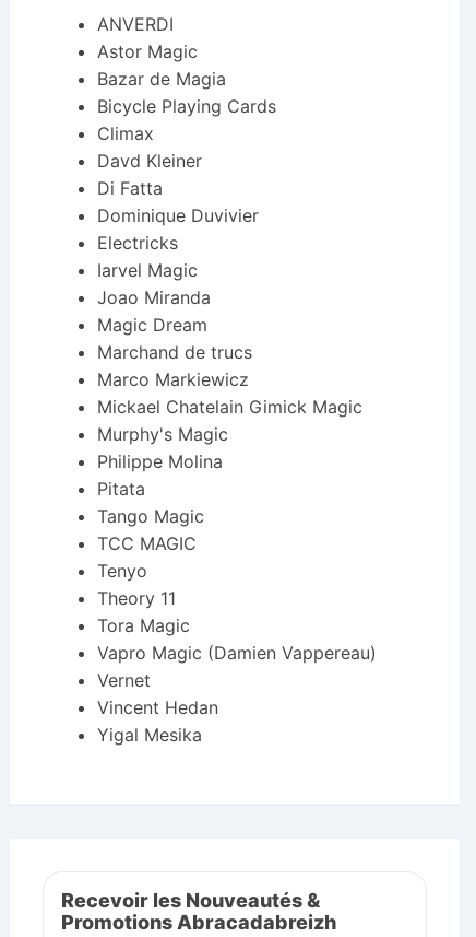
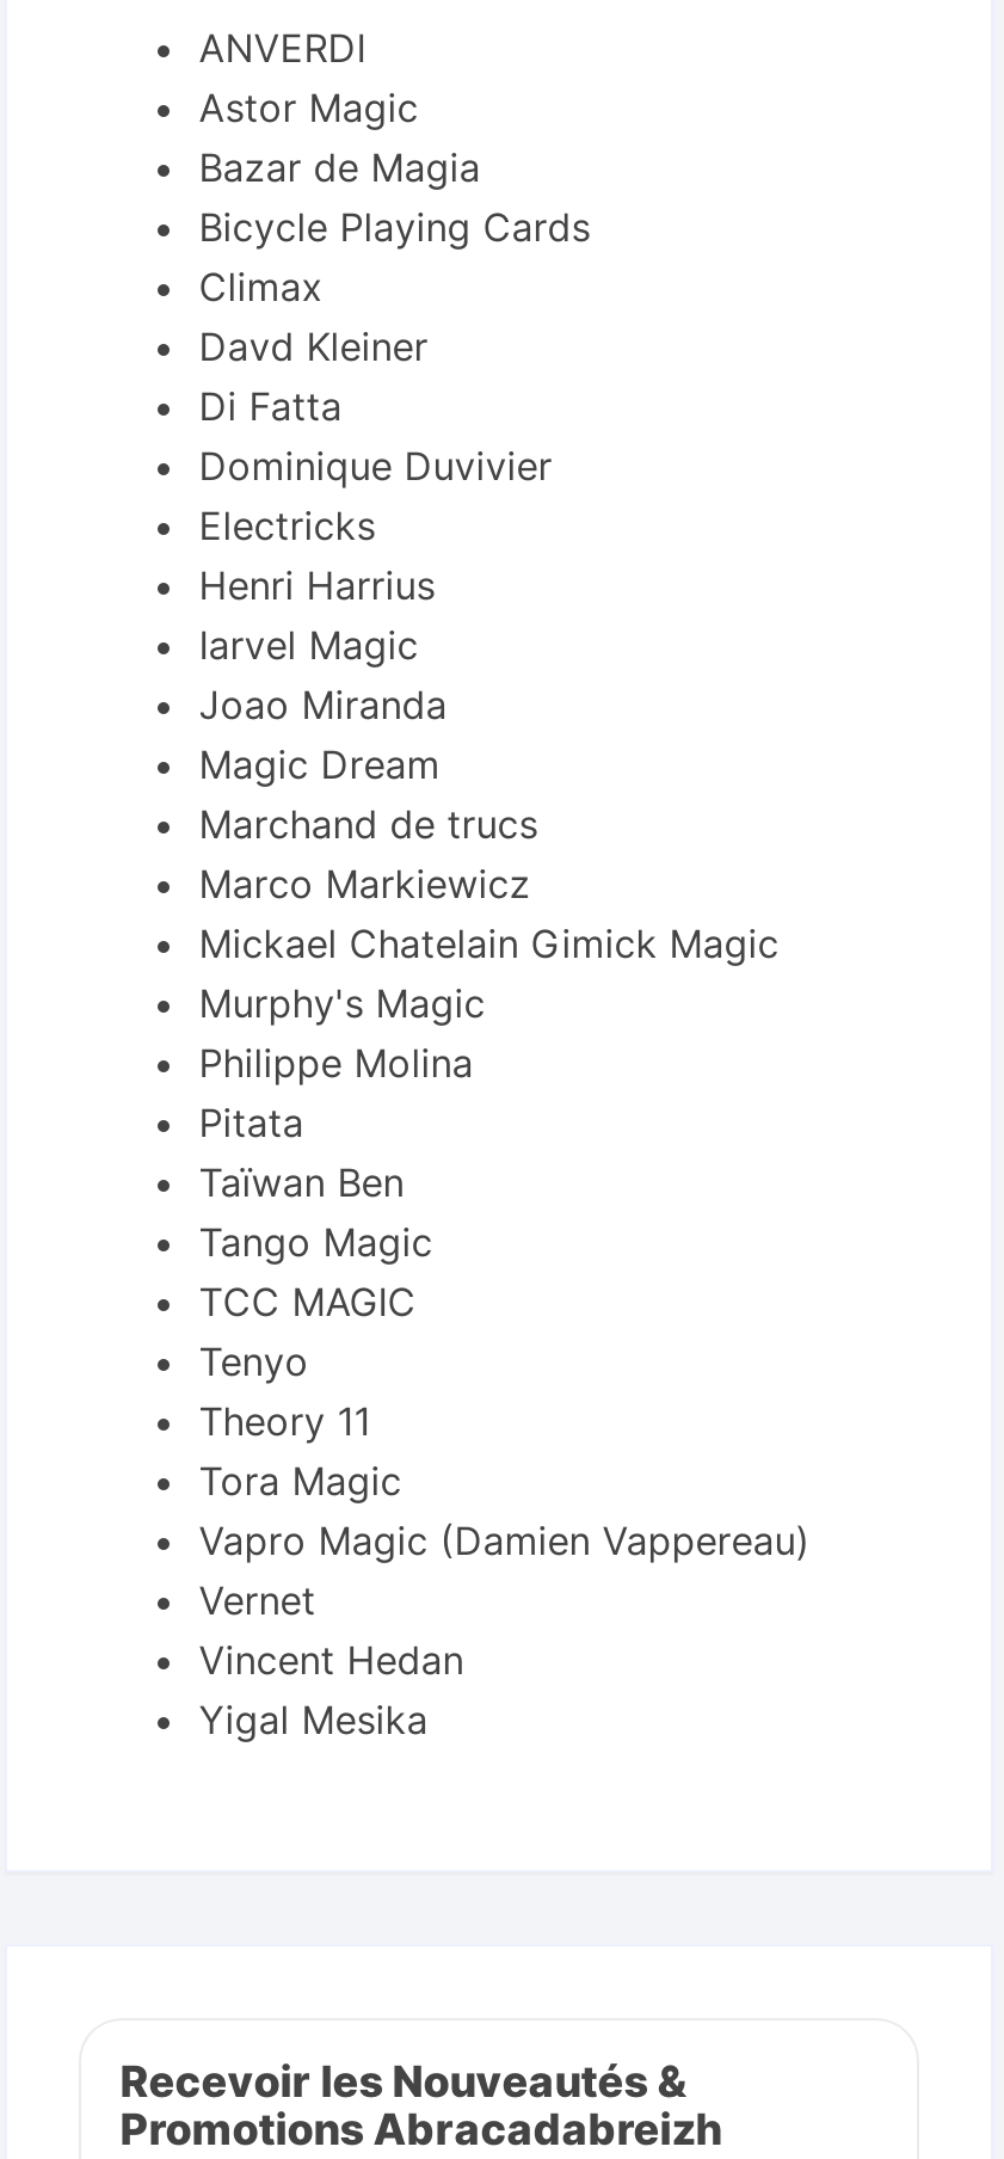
none -> [199,560,435,608] Henri Harrius
none -> [199,1157,404,1205] Taïwan Ben

